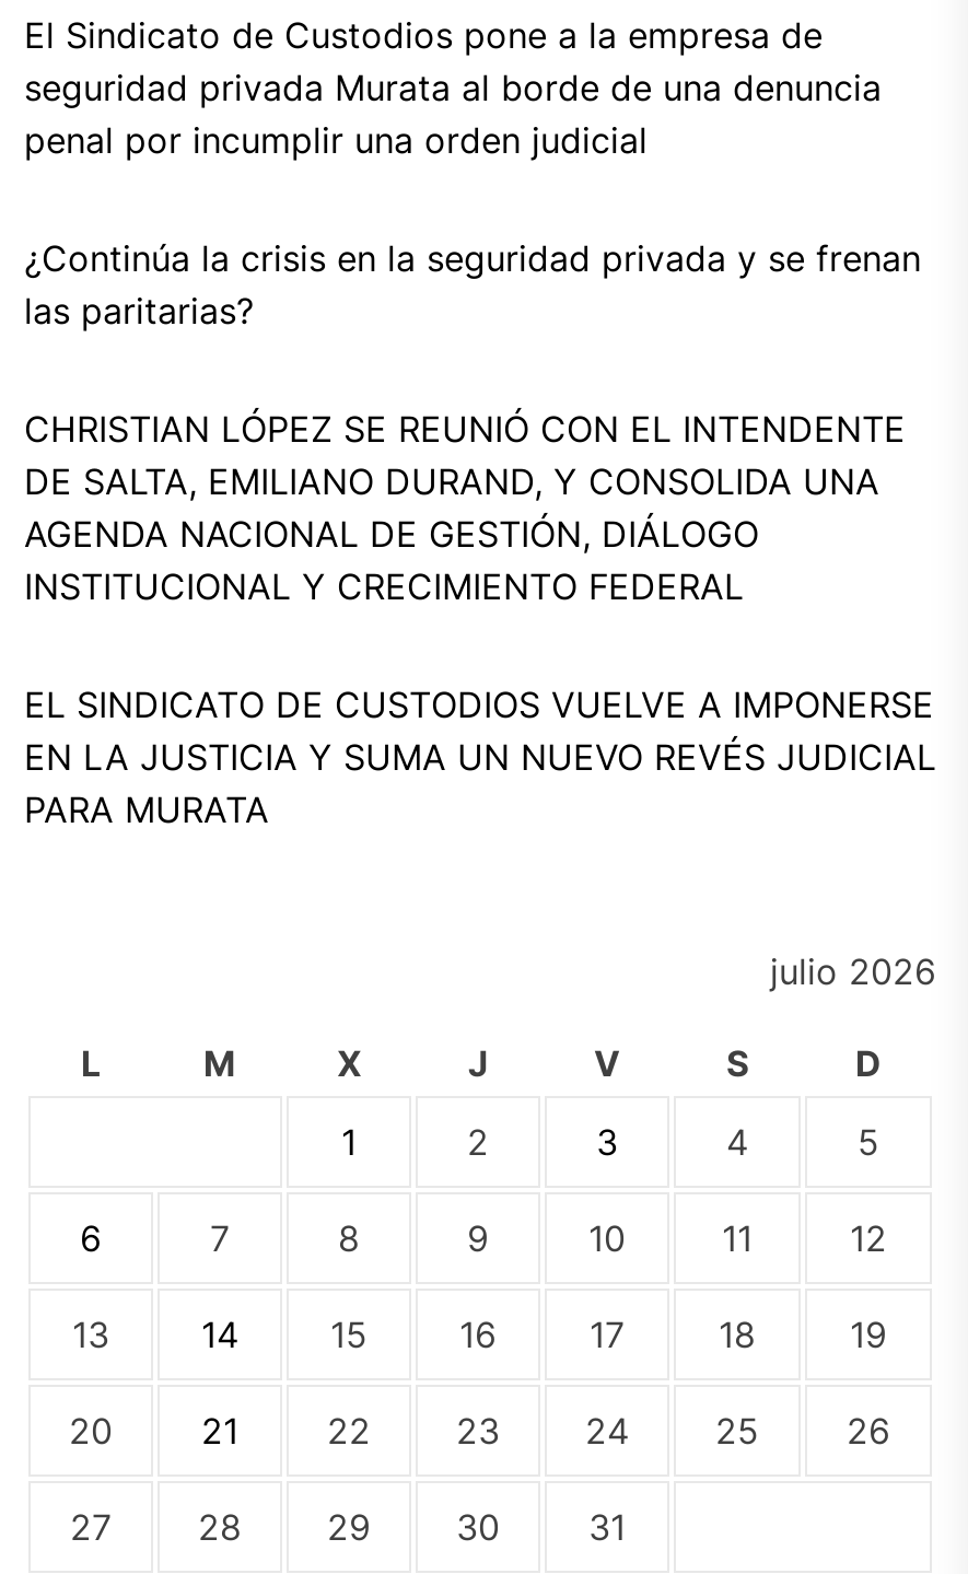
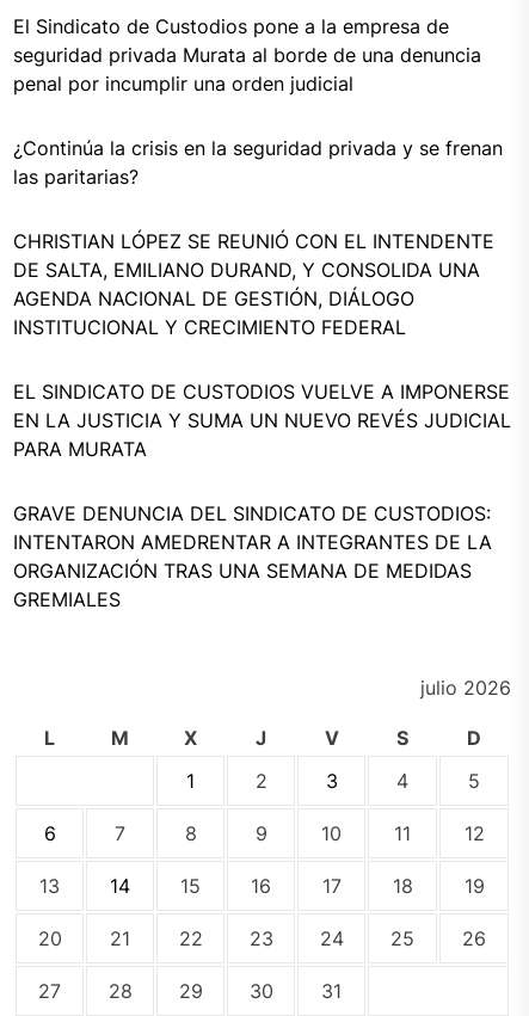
none -> [13,501,492,611] GRAVE DENUNCIA DEL SINDICATO DE CUSTODIOS: | INTENTARON AMEDRENTAR A INTEGRANTES DE LA | ORGANIZACIÓN TRAS UNA SEMANA DE MEDIDAS | GREMIALES

